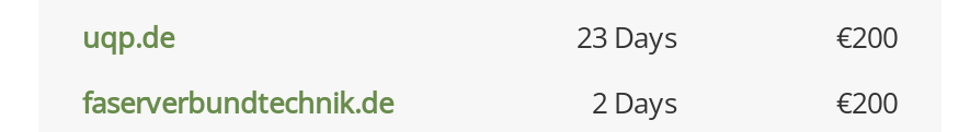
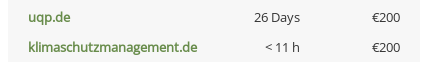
[577,17,677,57] 23 Days -> [253,8,299,26] 26 Days
[82,83,677,122] faserverbundtechnik.de | 2 Days -> [28,38,299,56] klimaschutzmanagement.de | < 11 h

